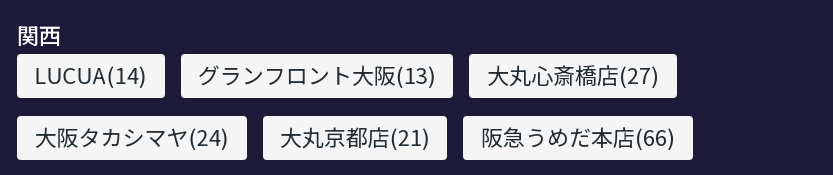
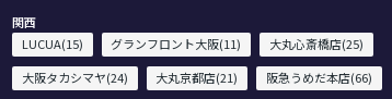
[35,58,659,90] LUCUA(14) | グランフロント大阪(13) | 大丸心斎橋店(27) -> [22,35,364,52] LUCUA(15) | グランフロント大阪(11) | 大丸心斎橋店(25)

